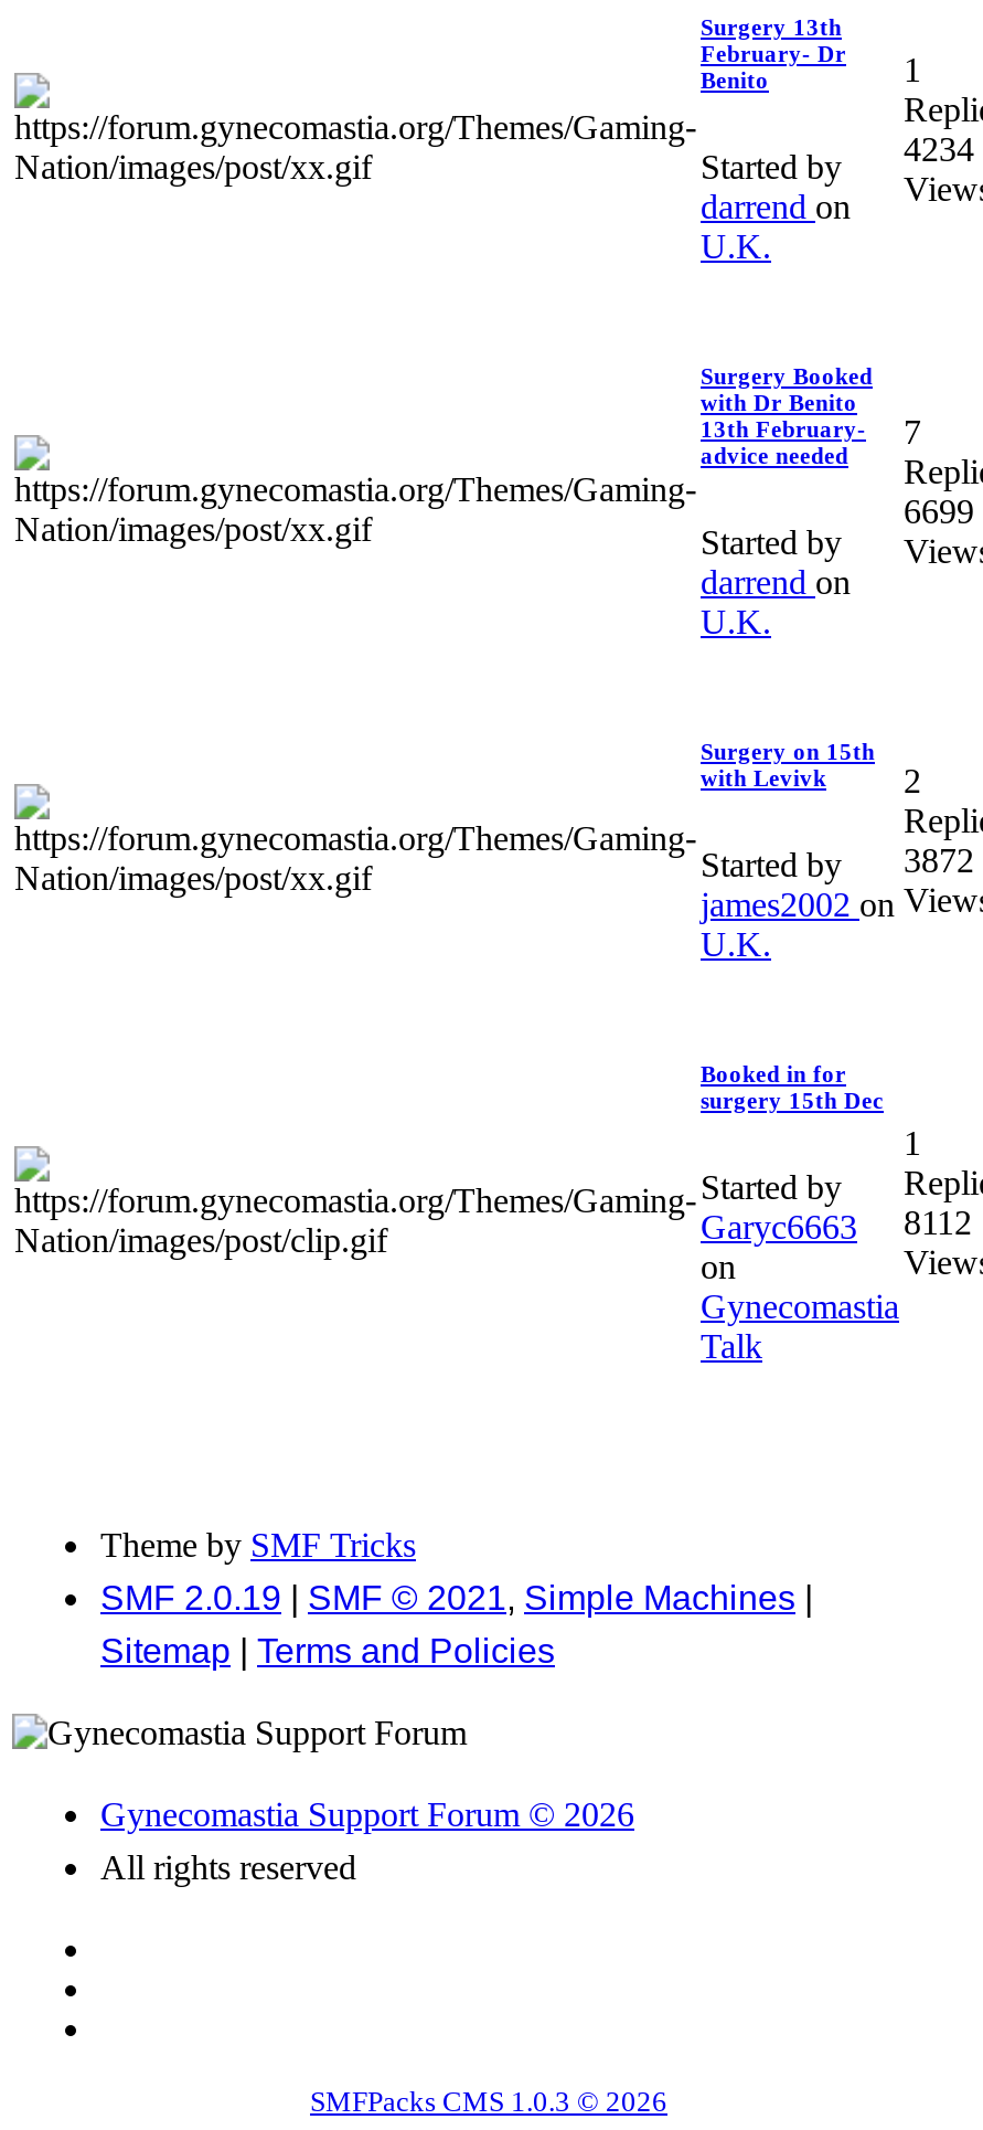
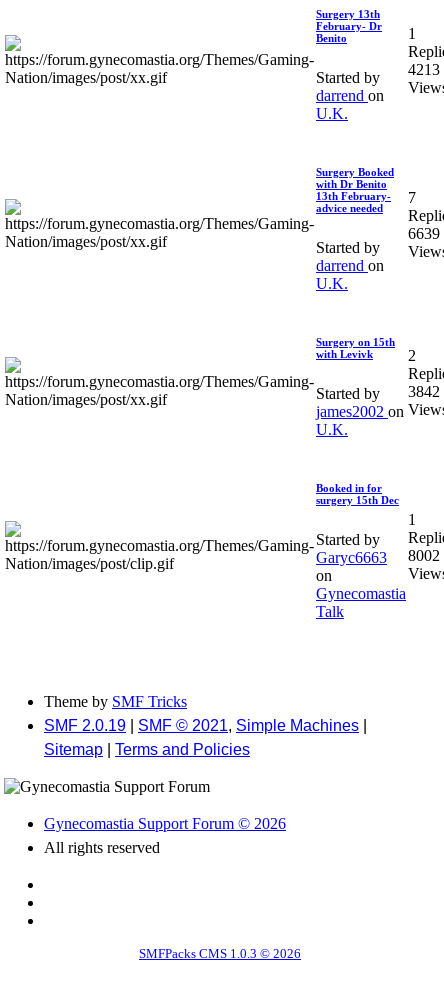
[701,131,974,186] Started by 4234 -> [316,61,440,86] Started by 4213
[904,493,974,531] 6699 -> [408,225,440,242] 6639
[701,842,974,884] Started by 3872 -> [316,383,440,402] Started by 3842
[701,1204,972,1246] Garyc6663 8112 -> [316,547,440,566] Garyc6663 8002

